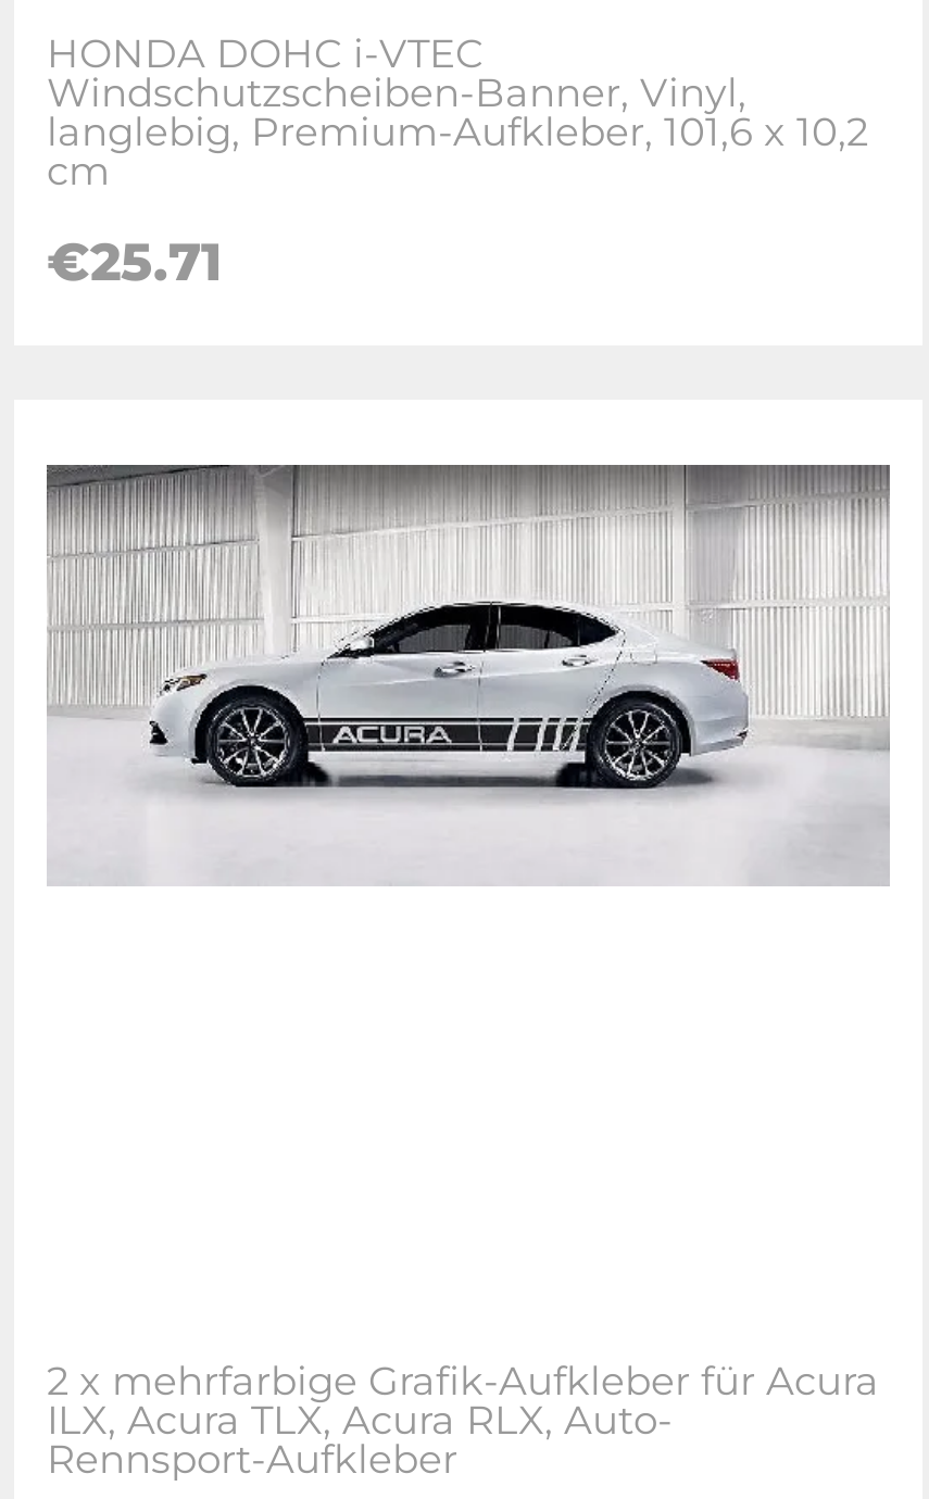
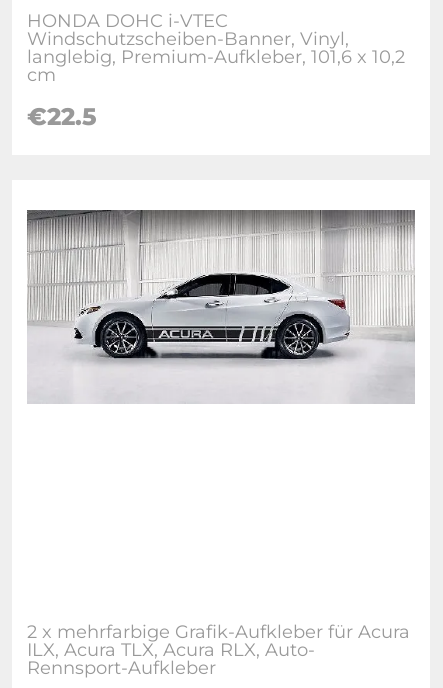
[47,230,223,293] €25.71 -> [27,102,97,131] €22.5

